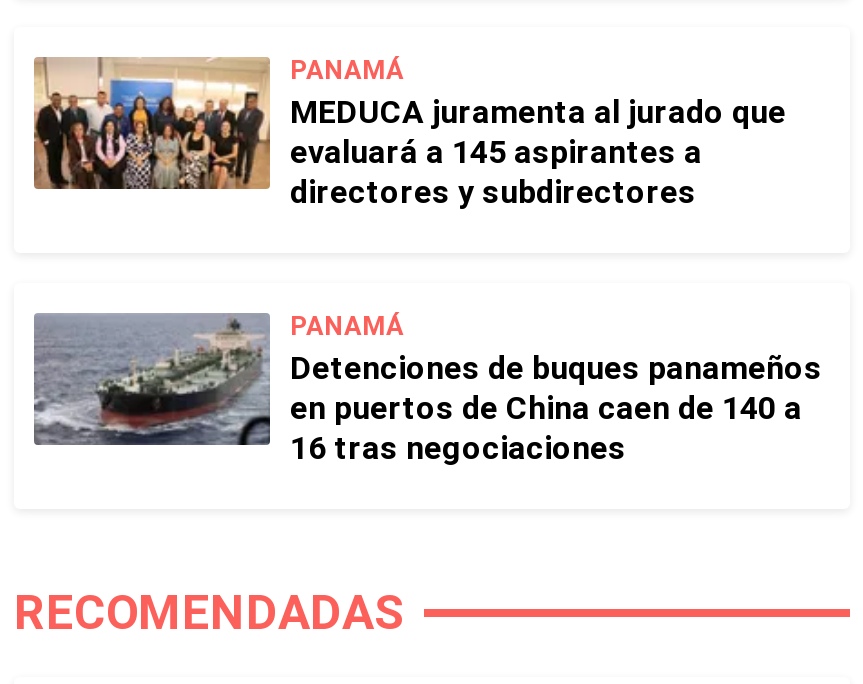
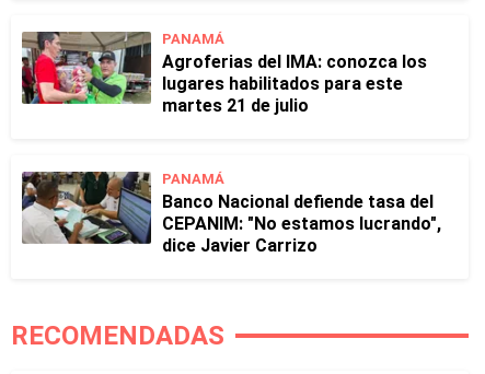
[32,56,786,212] [image] | MEDUCA juramenta al jurado que | evaluará a 145 aspirantes a | directores y subdirectores -> [21,31,427,116] [image] | Agroferias del IMA: conozca los | lugares habilitados para este | martes 21 de julio
[34,312,822,468] [image] | Detenciones de buques panameños | en puertos de China caen de 140 a | 16 tras negociaciones -> [21,171,441,256] [image] | Banco Nacional defiende tasa del | CEPANIM: "No estamos lucrando", | dice Javier Carrizo

